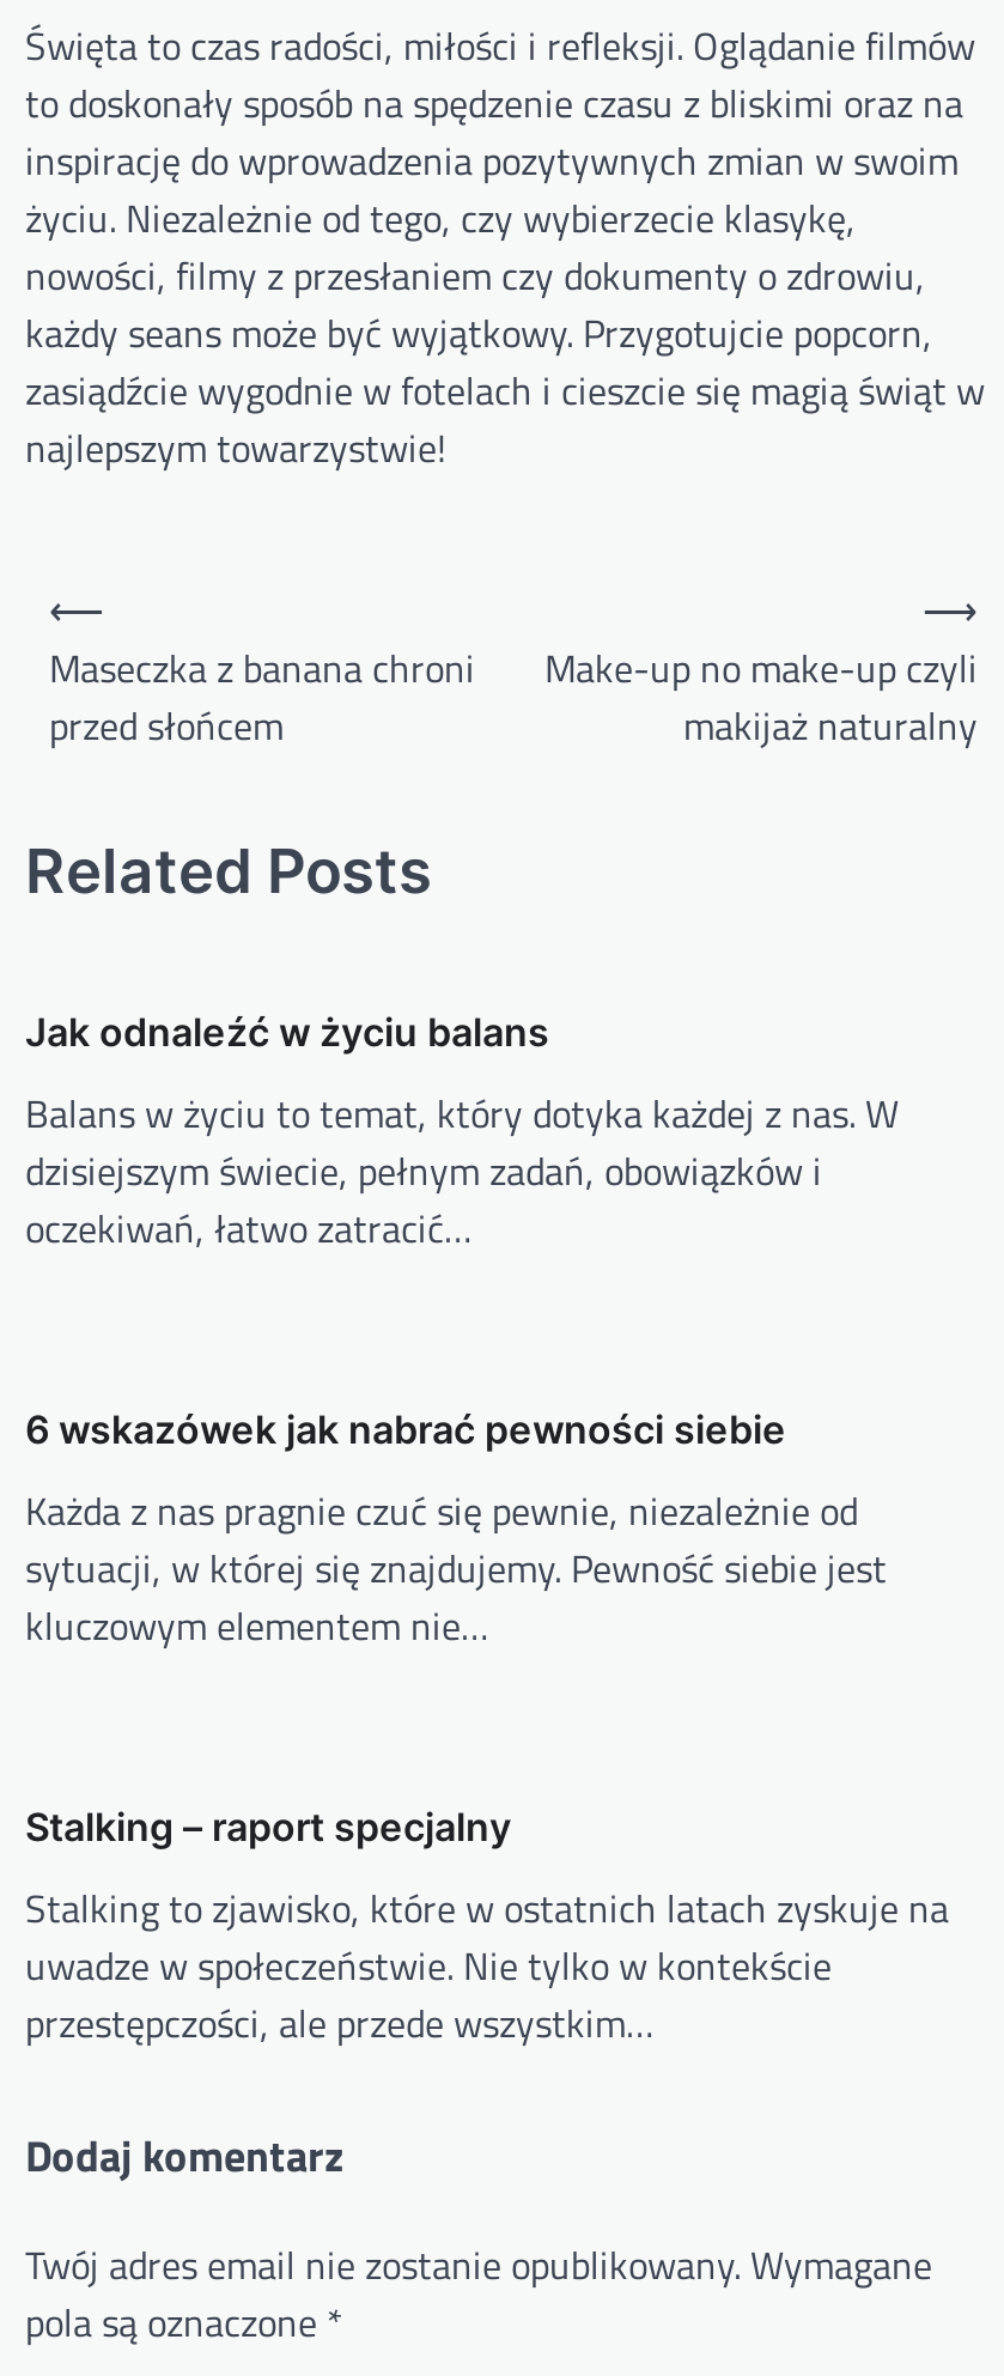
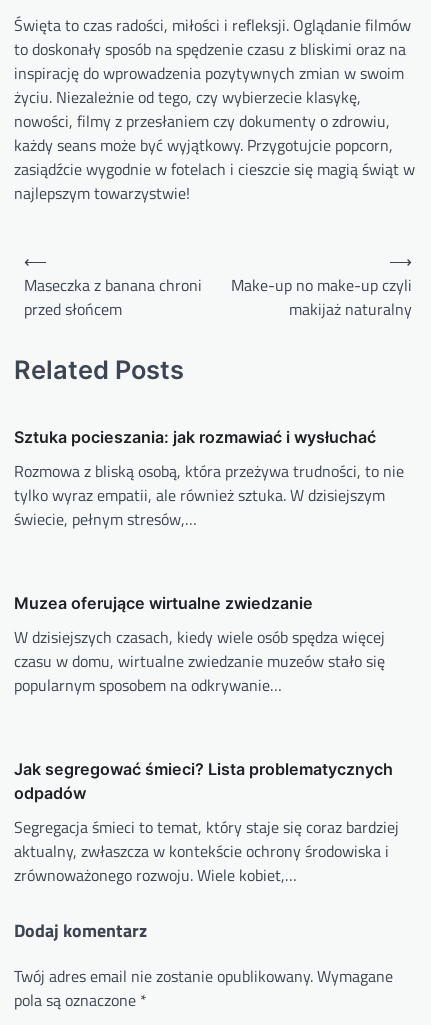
[25,1007,549,1055] Jak odnaleźć w życiu balans -> [14,427,376,447] Sztuka pocieszania: jak rozmawiać i wysłuchać
[25,1084,899,1256] Balans w życiu to temat, który dotyka każdej z nas. W | dzisiejszym świecie, pełnym zadań, obowiązków i | oczekiwań, łatwo zatracić… -> [14,459,404,531] Rozmowa z bliską osobą, która przeżywa trudności, to nie | tylko wyraz empatii, ale również sztuka. W dzisiejszym | świecie, pełnym stresów,…
[25,1404,786,1452] 6 wskazówek jak nabrać pewności siebie -> [14,593,313,613] Muzea oferujące wirtualne zwiedzanie
[25,1481,887,1653] Każda z nas pragnie czuć się pewnie, niezależnie od | sytuacji, w której się znajdujemy. Pewność siebie jest | kluczowym elementem nie… -> [14,625,385,697] W dzisiejszych czasach, kiedy wiele osób spędza więcej | czasu w domu, wirtualne zwiedzanie muzeów stało się | popularnym sposobem na odkrywanie…
[25,1802,511,1850] Stalking – raport specjalny -> [14,759,393,803] Jak segregować śmieci? Lista problematycznych | odpadów
[25,1878,949,2051] Stalking to zjawisko, które w ostatnich latach zyskuje na | uwadze w społeczeństwie. Nie tylko w kontekście | przestępczości, ale przede wszystkim… -> [14,815,399,887] Segregacja śmieci to temat, który staje się coraz bardziej | aktualny, zwłaszcza w kontekście ochrony środowiska i | zrównoważonego rozwoju. Wiele kobiet,…

